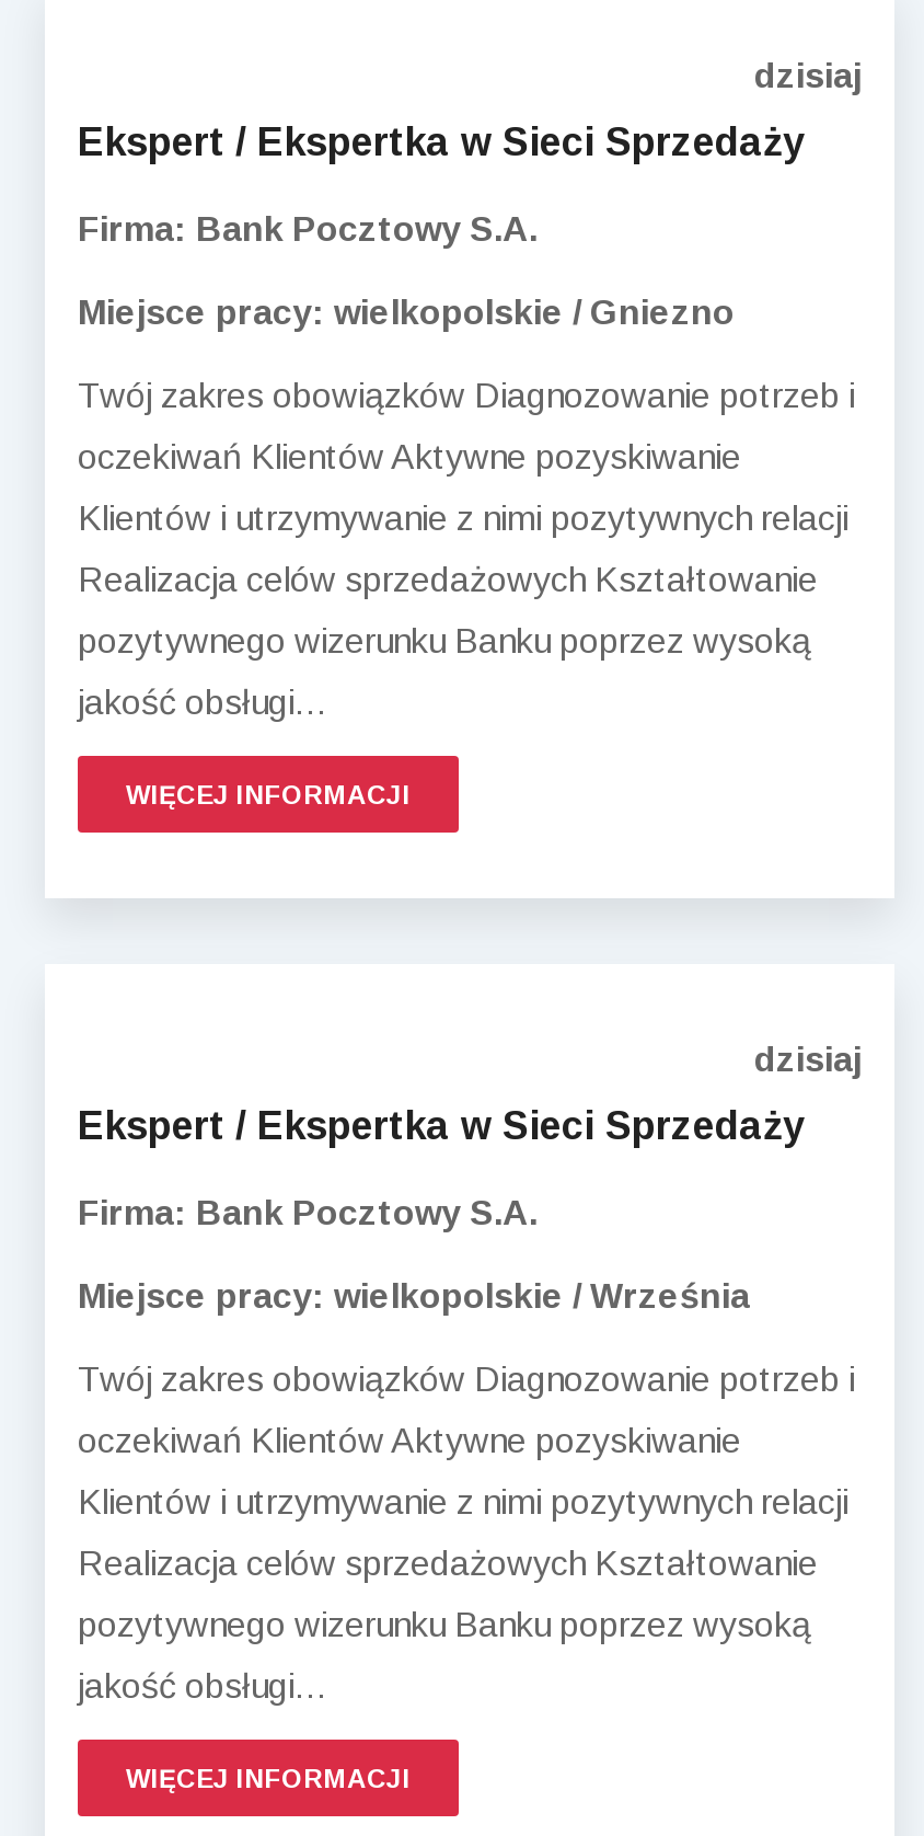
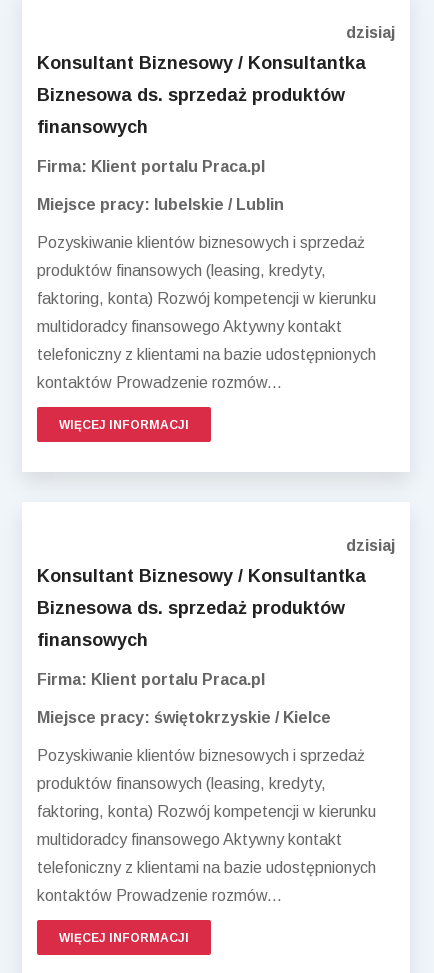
[78,121,855,721] Ekspert / Ekspertka w Sieci Sprzedaży | Firma: Bank Pocztowy S.A. | Miejsce pracy: wielkopolskie / Gniezno | Twój zakres obowiązków Diagnozowanie potrzeb i | oczekiwań Klientów Aktywne pozyskiwanie | Klientów i utrzymywanie z nimi pozytywnych relacji | Realizacja celów sprzedażowych Kształtowanie | pozytywnego wizerunku Banku poprzez wysoką | jakość obsługi... -> [37,53,376,391] Konsultant Biznesowy / Konsultantka | Biznesowa ds. sprzedaż produktów | finansowych | Firma: Klient portalu Praca.pl | Miejsce pracy: lubelskie / Lublin | Pozyskiwanie klientów biznesowych i sprzedaż | produktów finansowych (leasing, kredyty, | faktoring, konta) Rozwój kompetencji w kierunku | multidoradcy finansowego Aktywny kontakt | telefoniczny z klientami na bazie udostępnionych | kontaktów Prowadzenie rozmów...
[78,1104,855,1705] Ekspert / Ekspertka w Sieci Sprzedaży | Firma: Bank Pocztowy S.A. | Miejsce pracy: wielkopolskie / Września | Twój zakres obowiązków Diagnozowanie potrzeb i | oczekiwań Klientów Aktywne pozyskiwanie | Klientów i utrzymywanie z nimi pozytywnych relacji | Realizacja celów sprzedażowych Kształtowanie | pozytywnego wizerunku Banku poprzez wysoką | jakość obsługi... -> [37,566,376,904] Konsultant Biznesowy / Konsultantka | Biznesowa ds. sprzedaż produktów | finansowych | Firma: Klient portalu Praca.pl | Miejsce pracy: świętokrzyskie / Kielce | Pozyskiwanie klientów biznesowych i sprzedaż | produktów finansowych (leasing, kredyty, | faktoring, konta) Rozwój kompetencji w kierunku | multidoradcy finansowego Aktywny kontakt | telefoniczny z klientami na bazie udostępnionych | kontaktów Prowadzenie rozmów...

